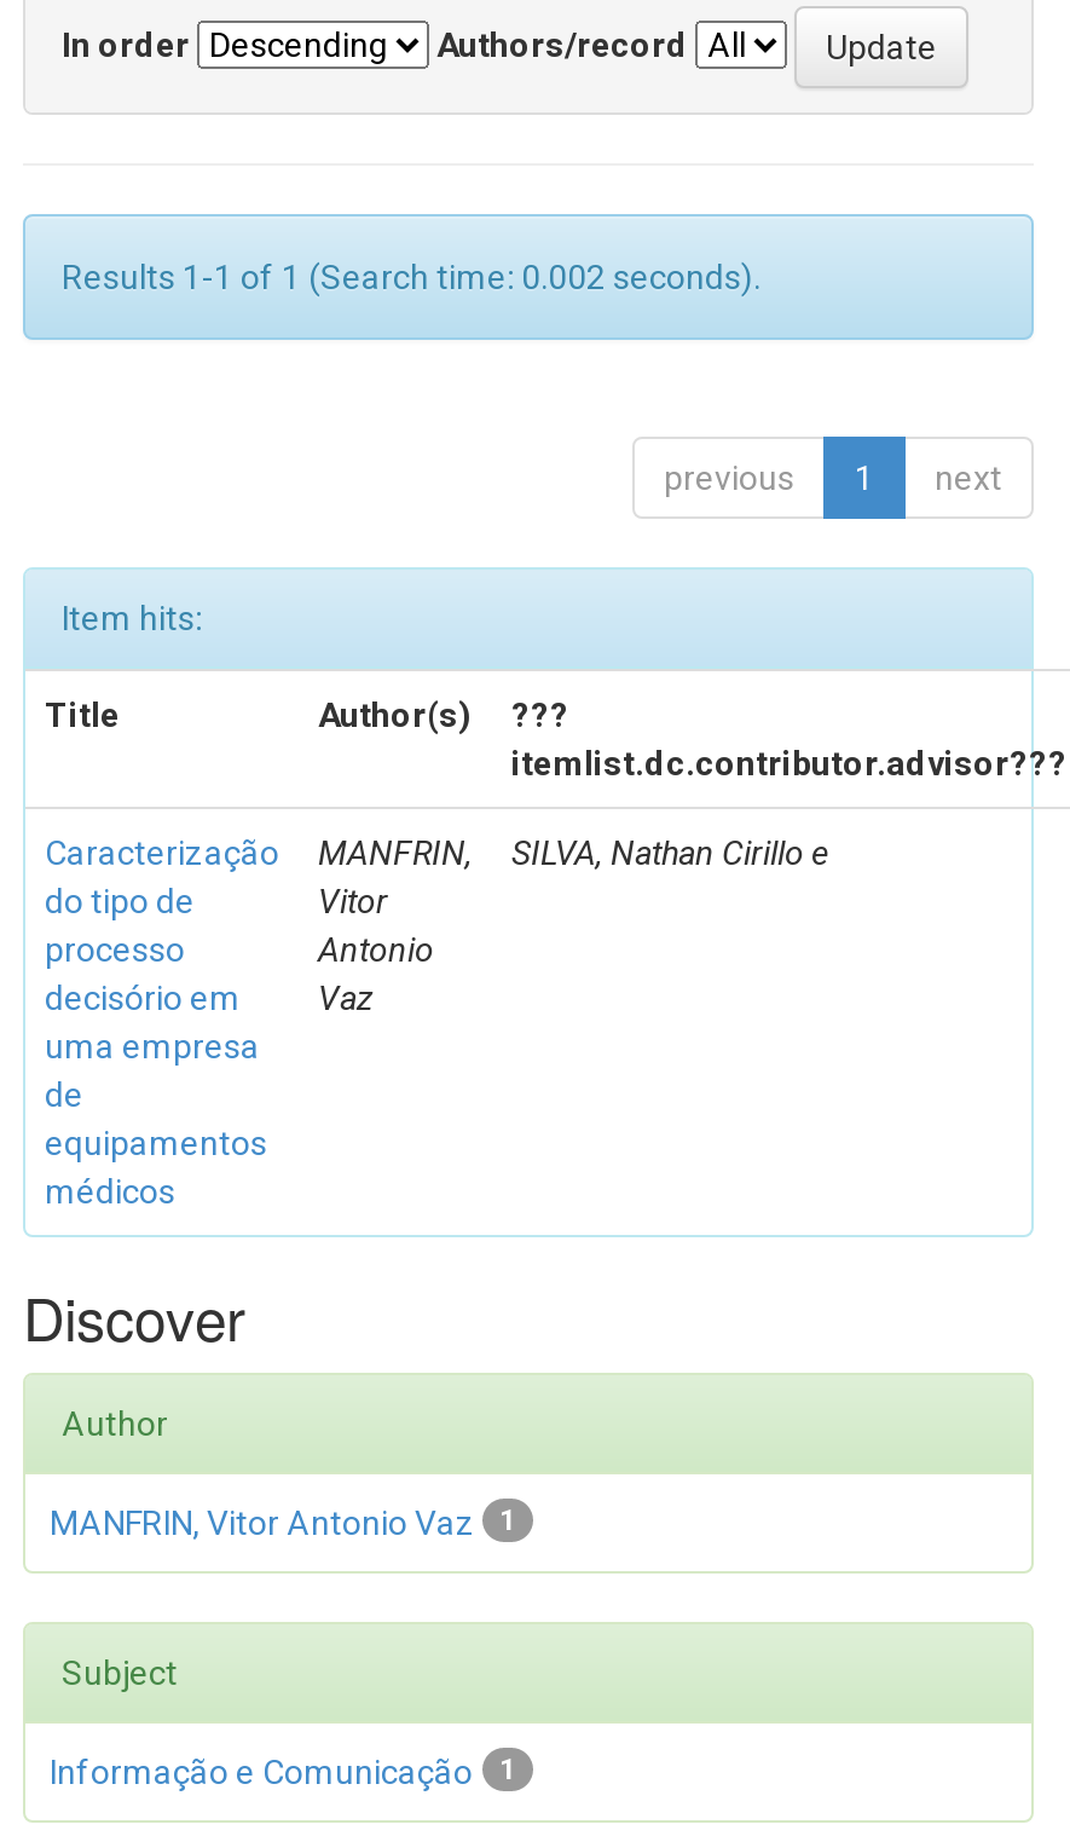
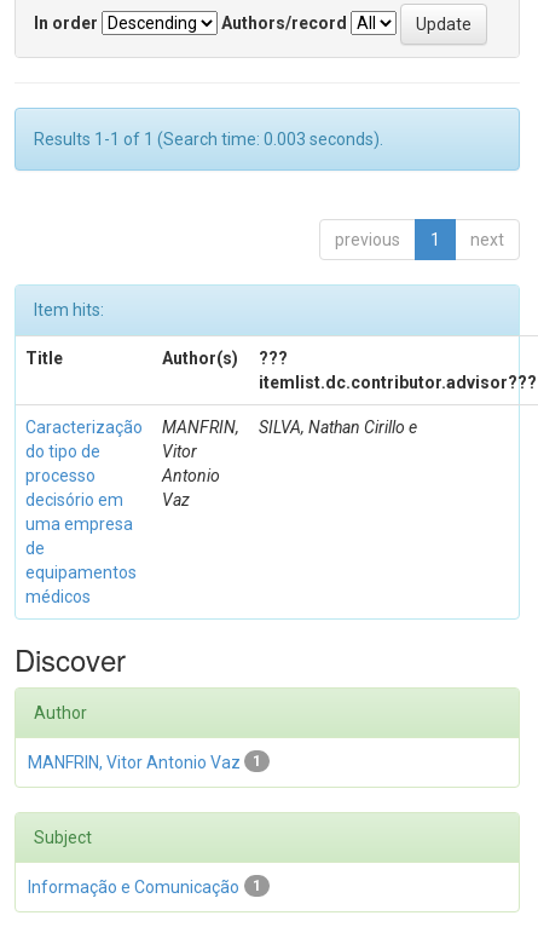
[62,258,760,296] Results 1-1 of 1 (Search time: 0.002 seconds). -> [34,129,383,149] Results 1-1 of 1 (Search time: 0.003 seconds).

